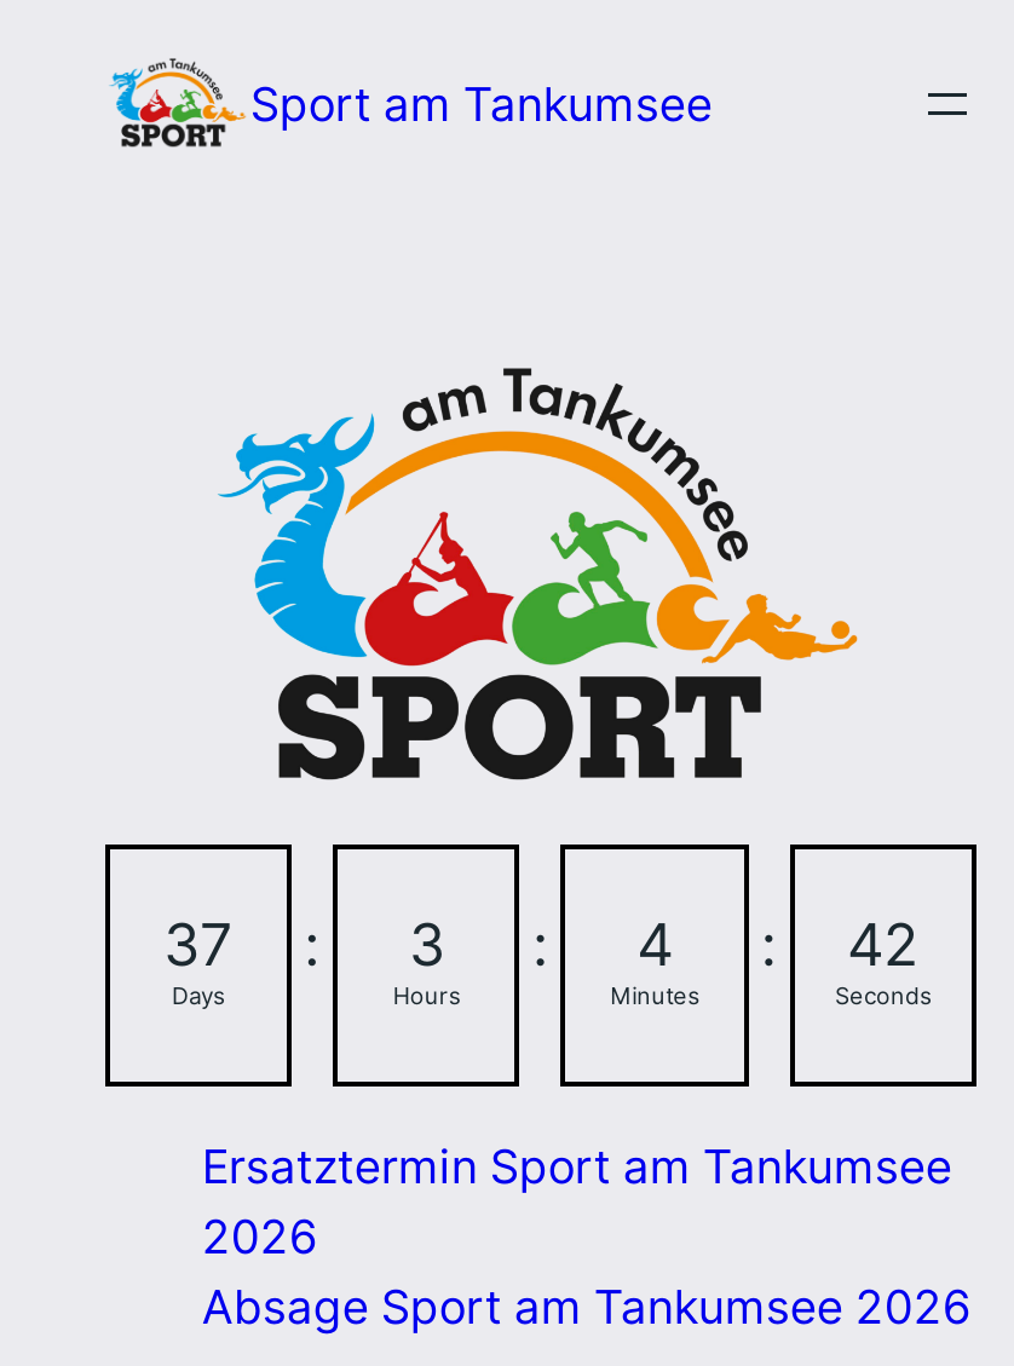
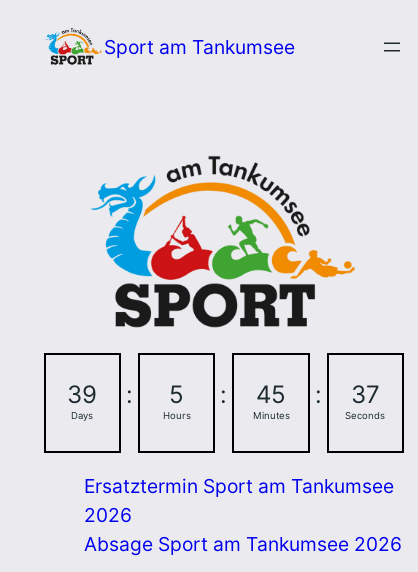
[163,909,234,979] 37 -> [67,380,97,409] 39
[409,909,445,979] 3 -> [169,380,184,409] 5
[637,909,673,979] 4 -> [256,380,286,409] 45
[847,909,920,979] 42 -> [351,380,380,409] 37

